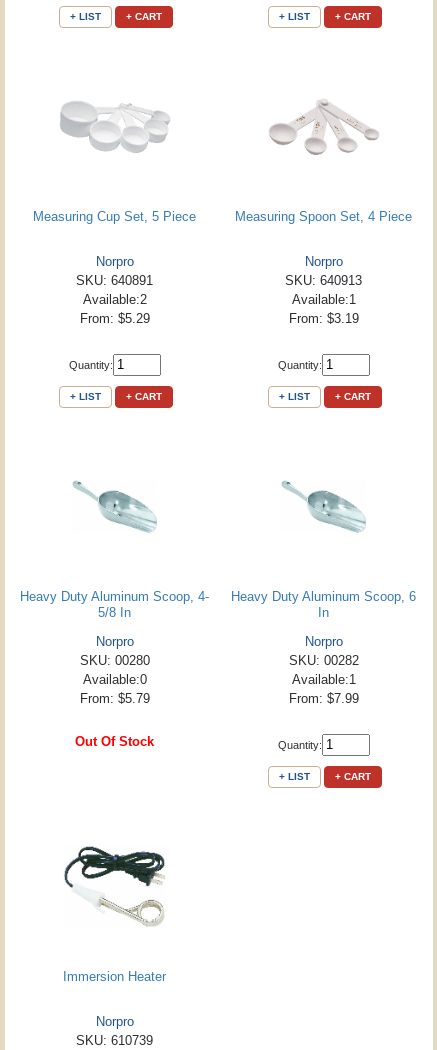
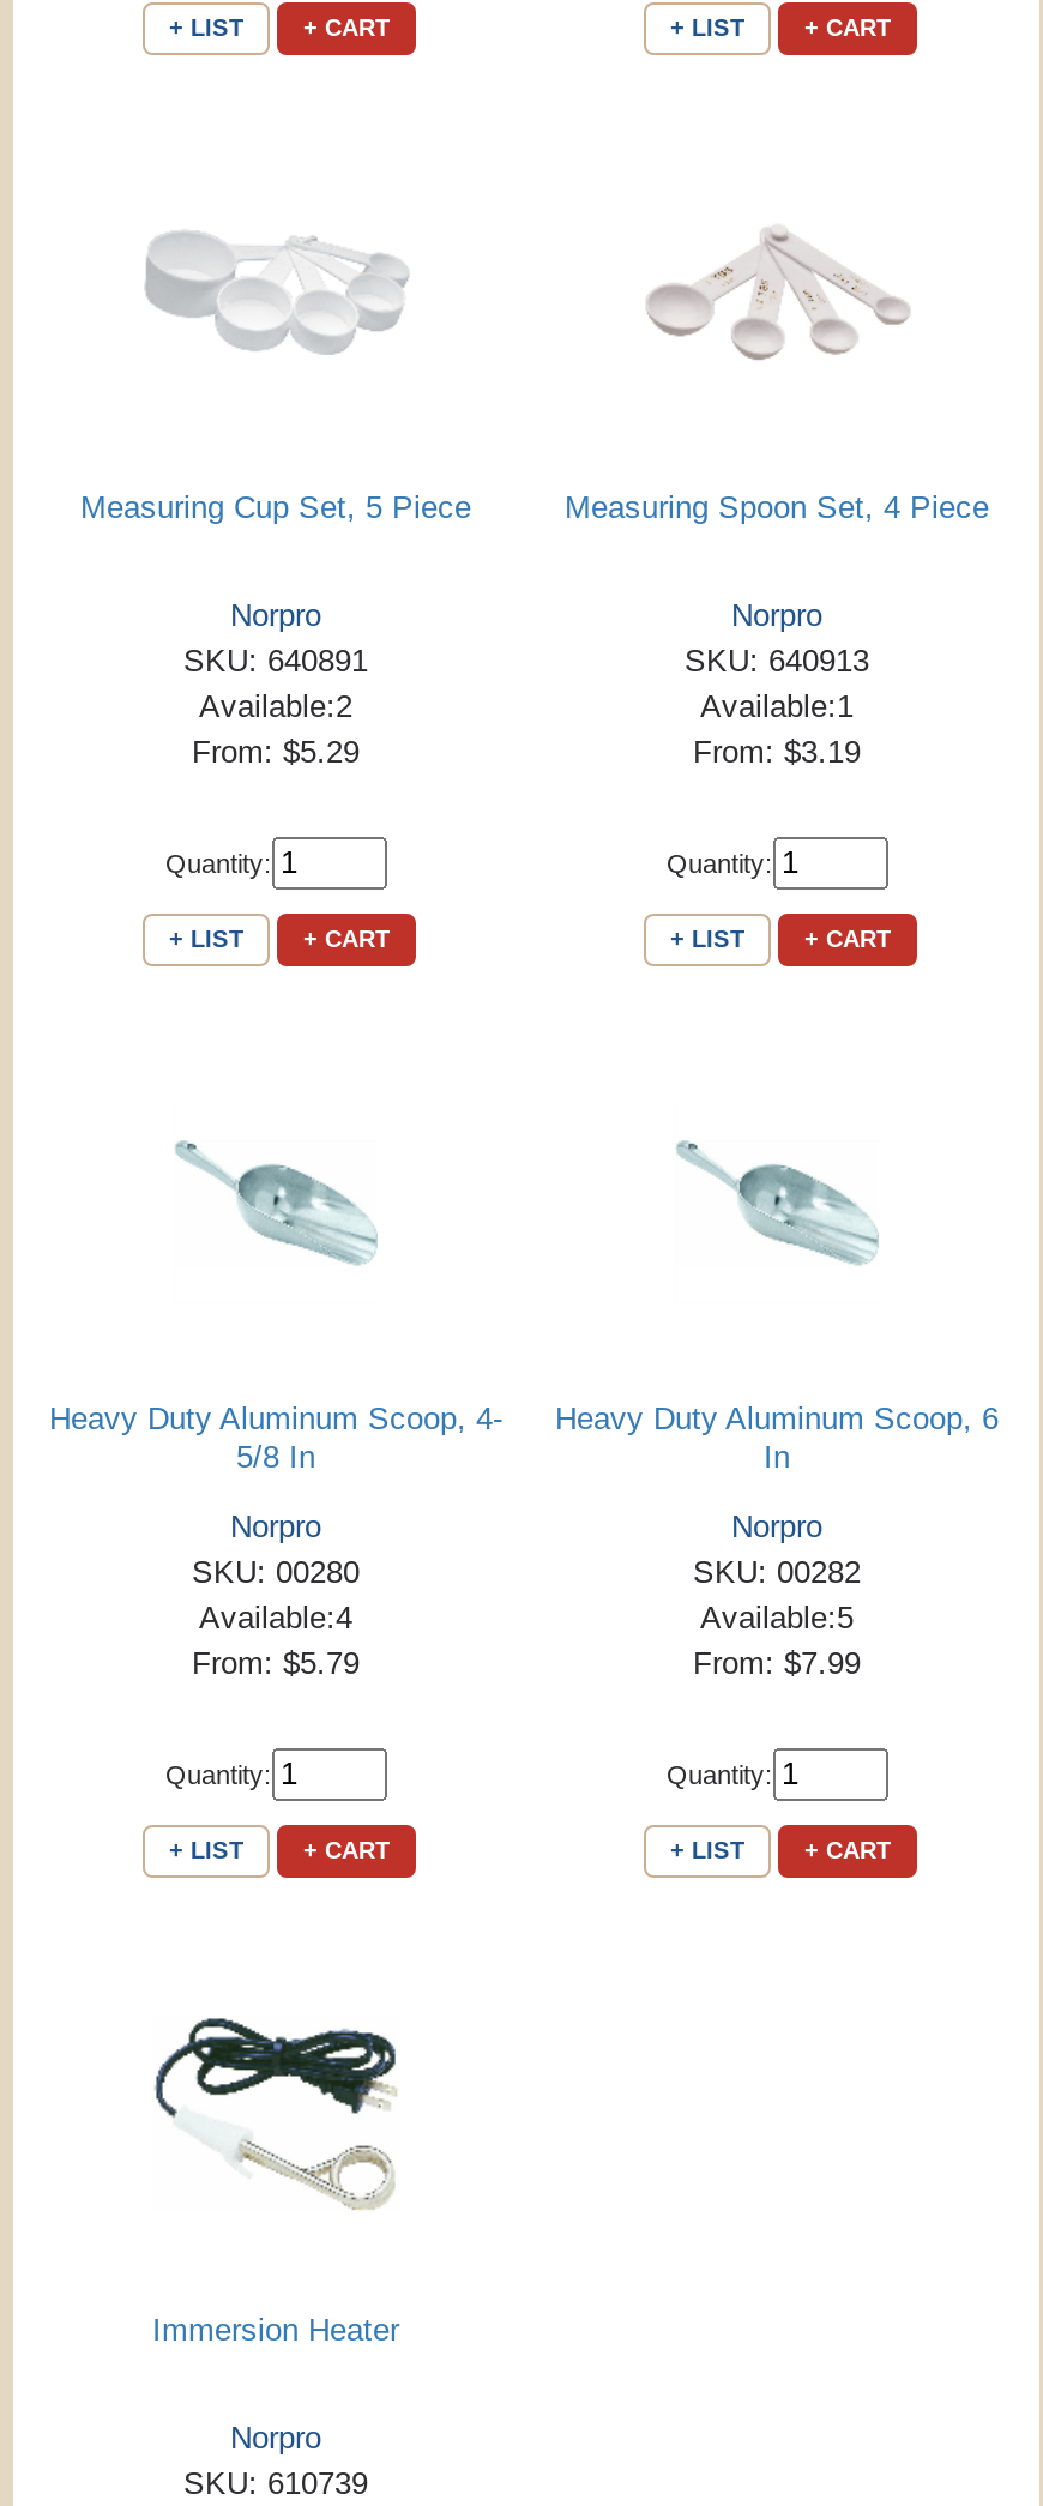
[82,672,146,687] Available:0 -> [199,1599,352,1635] Available:4
[291,672,355,687] Available:1 -> [700,1599,854,1635] Available:5
[75,734,154,749] Out Of Stock -> [165,1759,390,1863] Quantity: | + LIST | + CART

